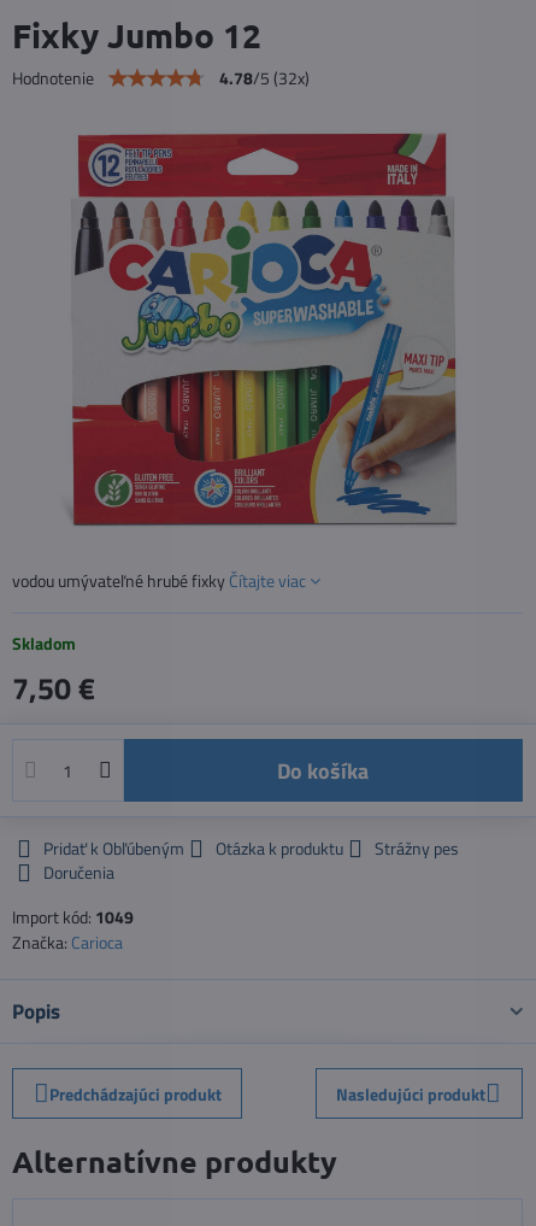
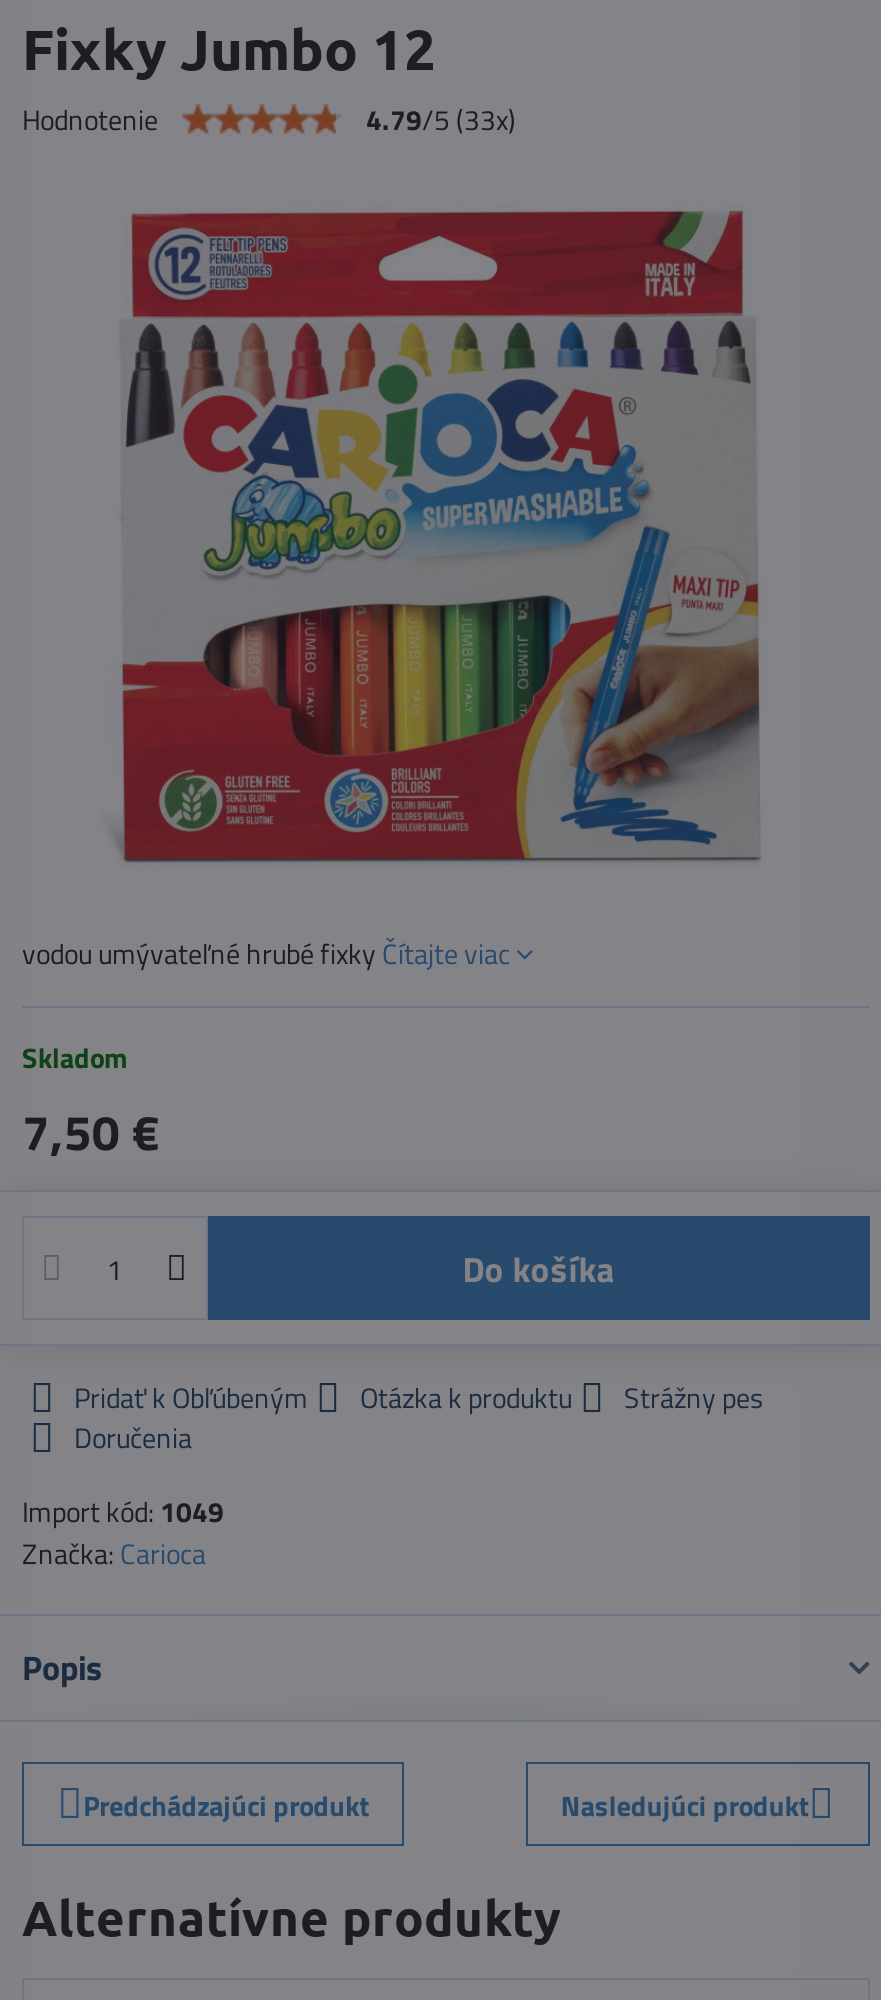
[219,64,310,90] 4.78/5 (32x) -> [366,97,516,139] 4.79/5 (33x)

